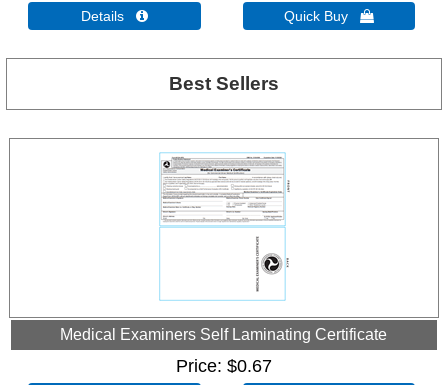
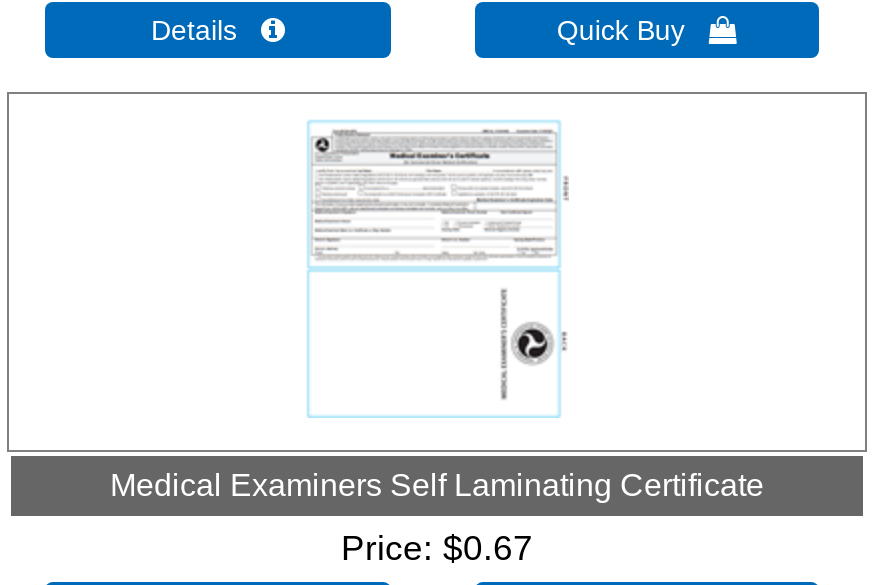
[169,73,279,94] Best Sellers -> none

